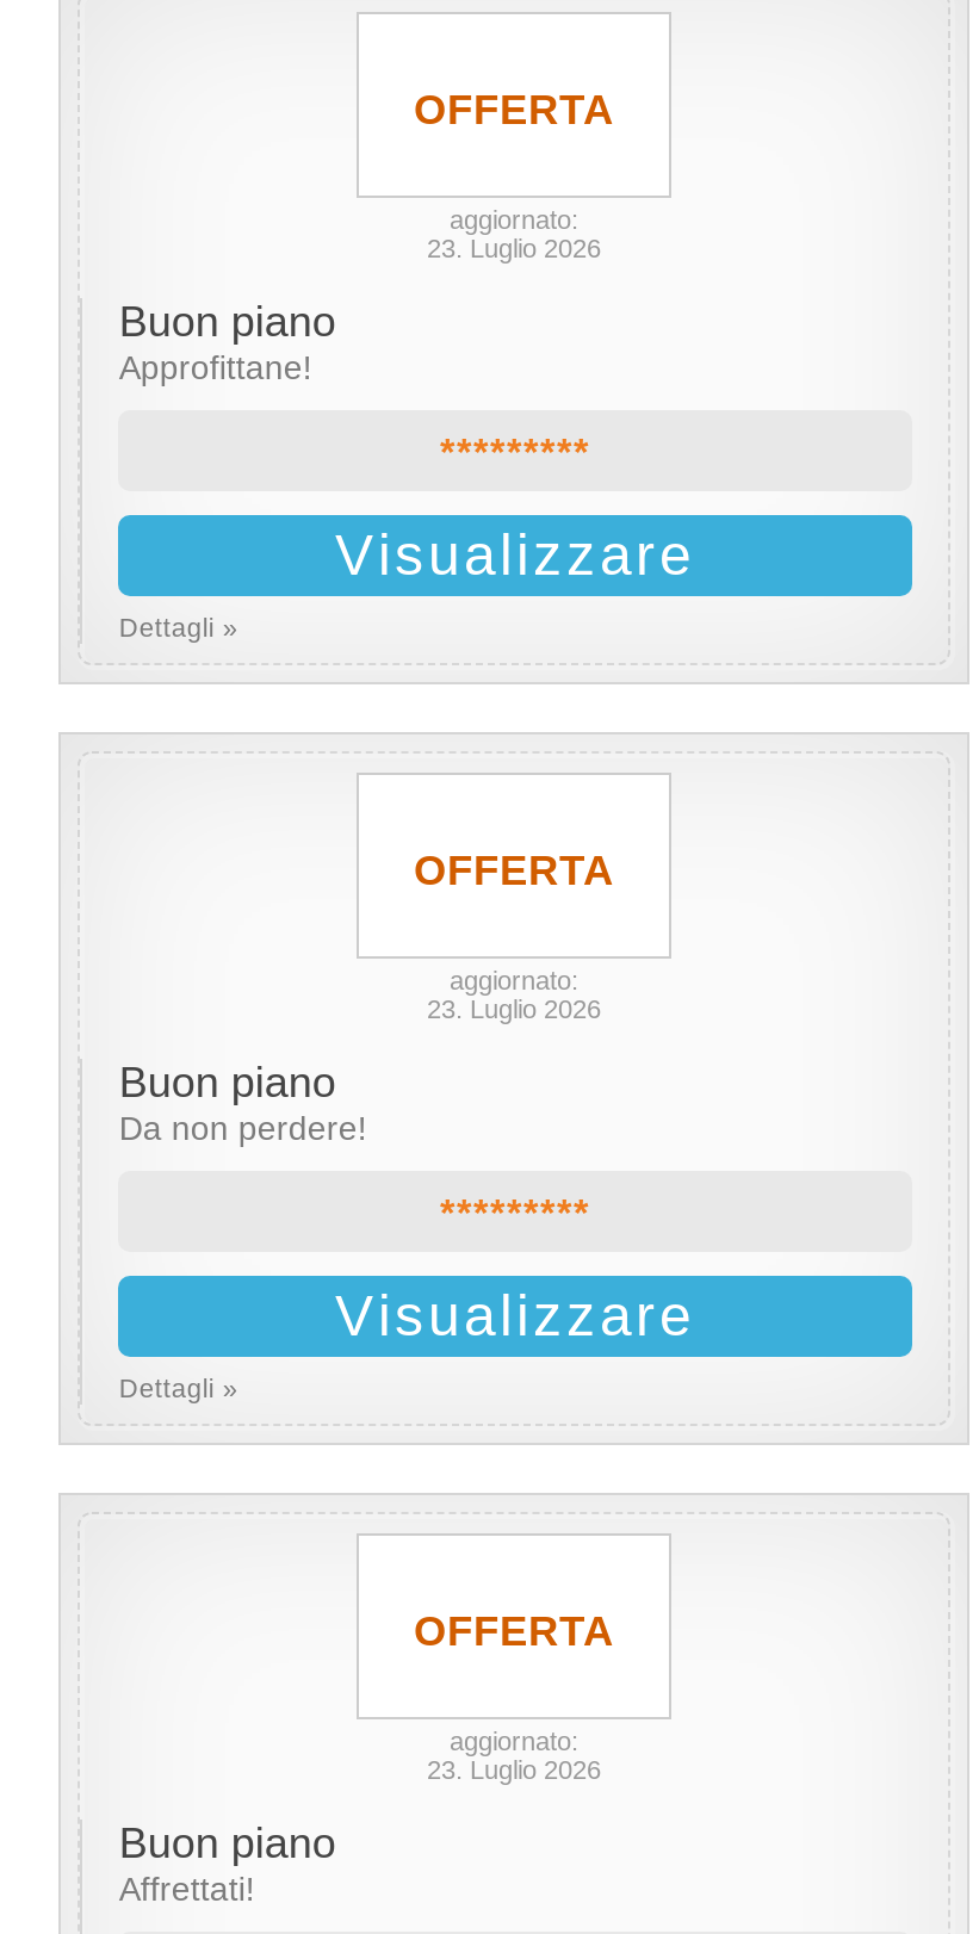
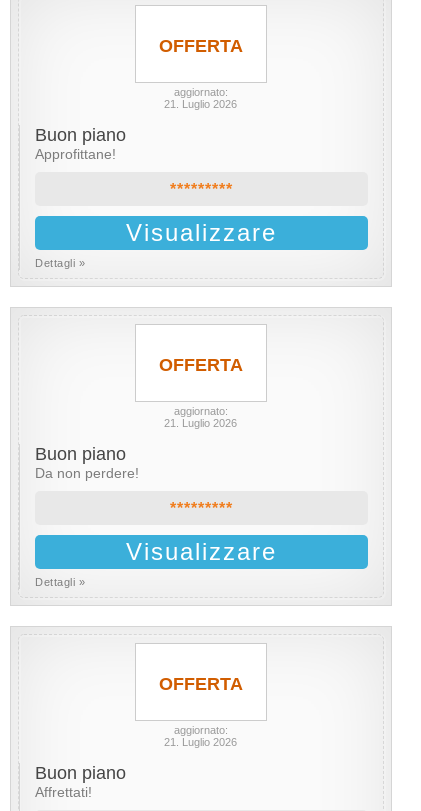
[427,234,601,262] 23. Luglio 2026 -> [164,98,237,110] 21. Luglio 2026
[427,994,601,1023] 23. Luglio 2026 -> [164,417,237,429] 21. Luglio 2026
[427,1755,601,1784] 23. Luglio 2026 -> [164,736,237,748] 21. Luglio 2026

